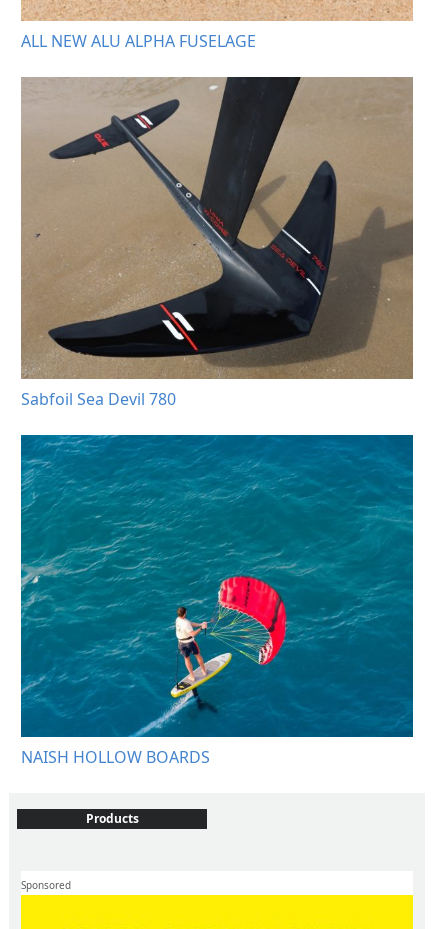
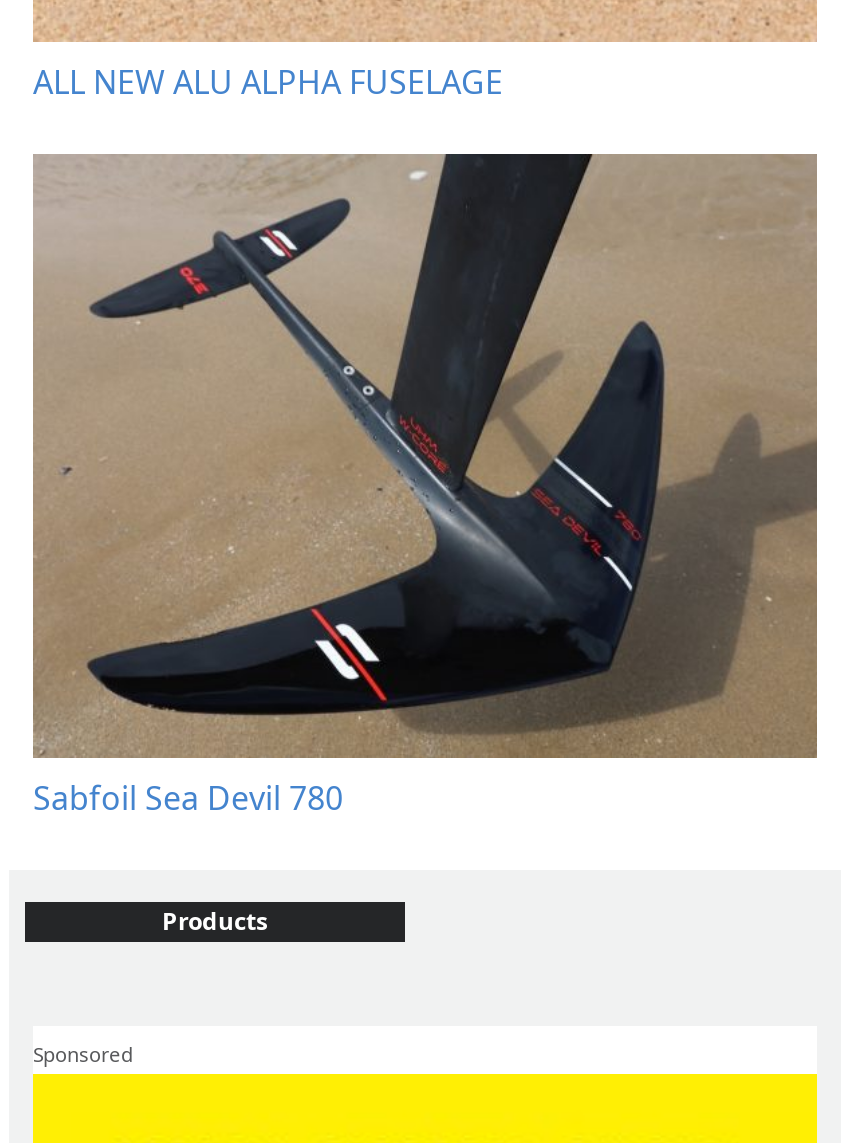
[20,434,414,767] [image] | NAISH HOLLOW BOARDS -> none

